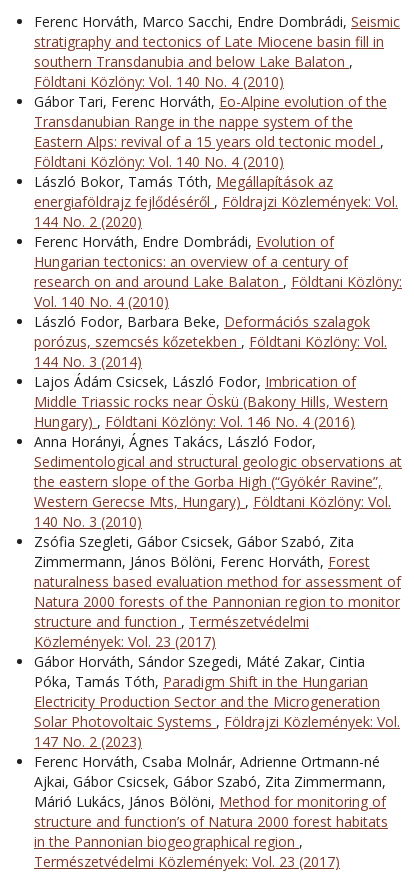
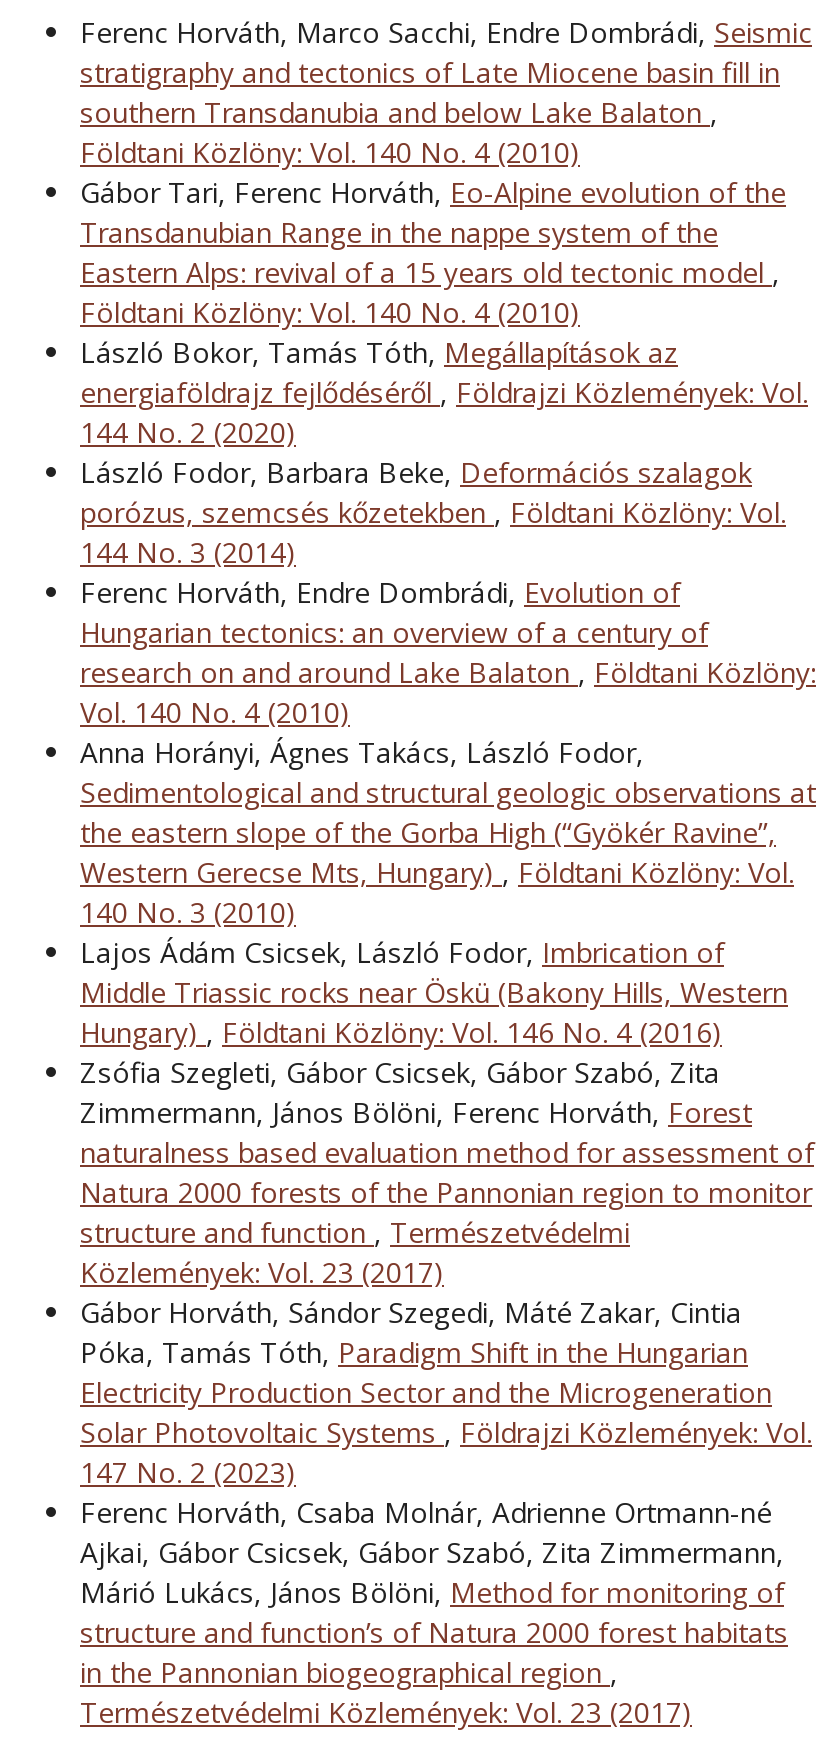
moved [34,232,402,311] -> [80,572,816,730]: Ferenc Horváth, Endre Dombrádi, Evolution of | Hungarian tectonics: an overview of a century of | research on and around Lake Balaton, Földtani Közlöny: | Vol. 140 No. 4 (2010)
moved [34,312,387,371] -> [80,452,786,570]: László Fodor, Barbara Beke, Deformációs szalagok | porózus, szemcsés kőzetekben, Földtani Közlöny: Vol. | 144 No. 3 (2014)
moved [34,372,388,431] -> [80,932,788,1050]: Lajos Ádám Csicsek, László Fodor, Imbrication of | Middle Triassic rocks near Öskü (Bakony Hills, Western | Hungary), Földtani Közlöny: Vol. 146 No. 4 (2016)
moved [34,432,402,531] -> [80,732,816,930]: Anna Horányi, Ágnes Takács, László Fodor, | Sedimentological and structural geologic observations at | the eastern slope of the Gorba High (“Gyökér Ravine”, | Western Gerecse Mts, Hungary), Földtani Közlöny: Vol. | 140 No. 3 (2010)

